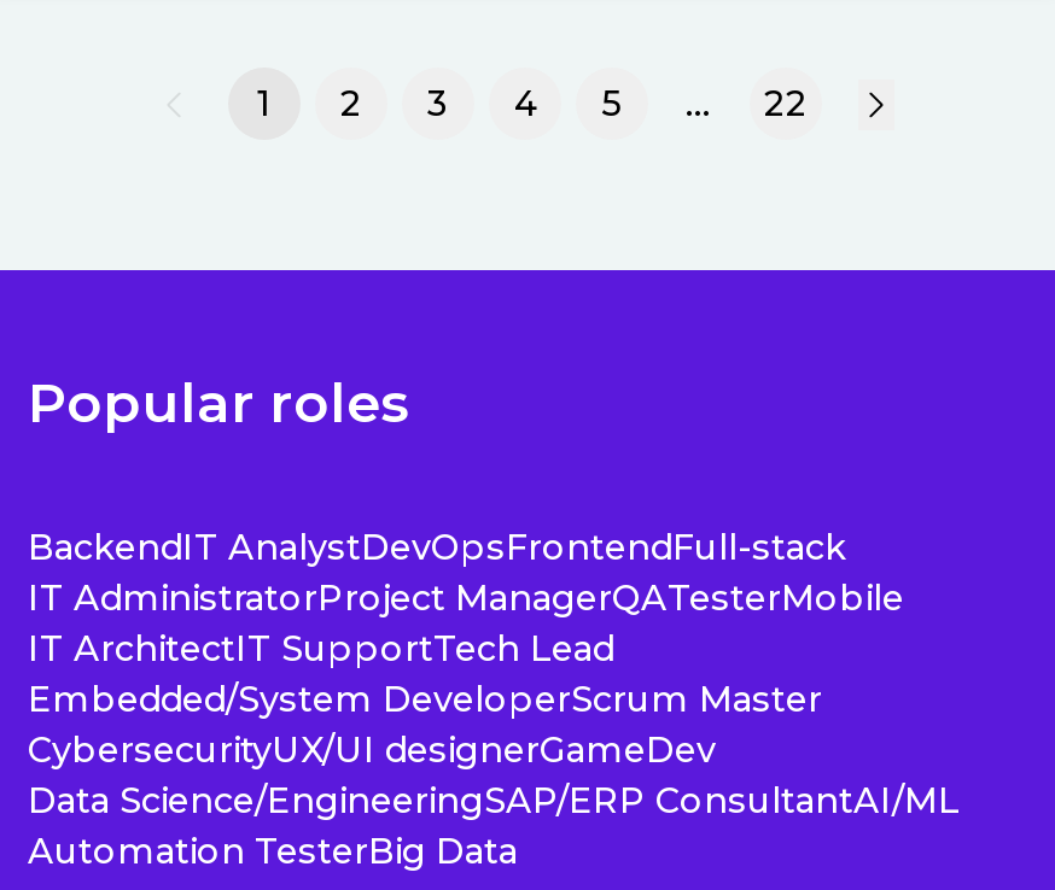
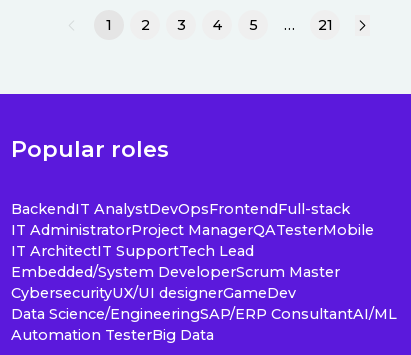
[764,81,808,124] 22 -> [317,15,332,33] 21

